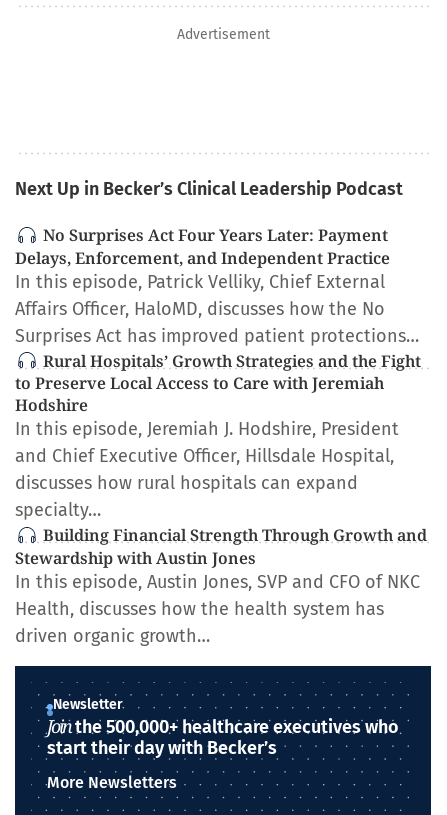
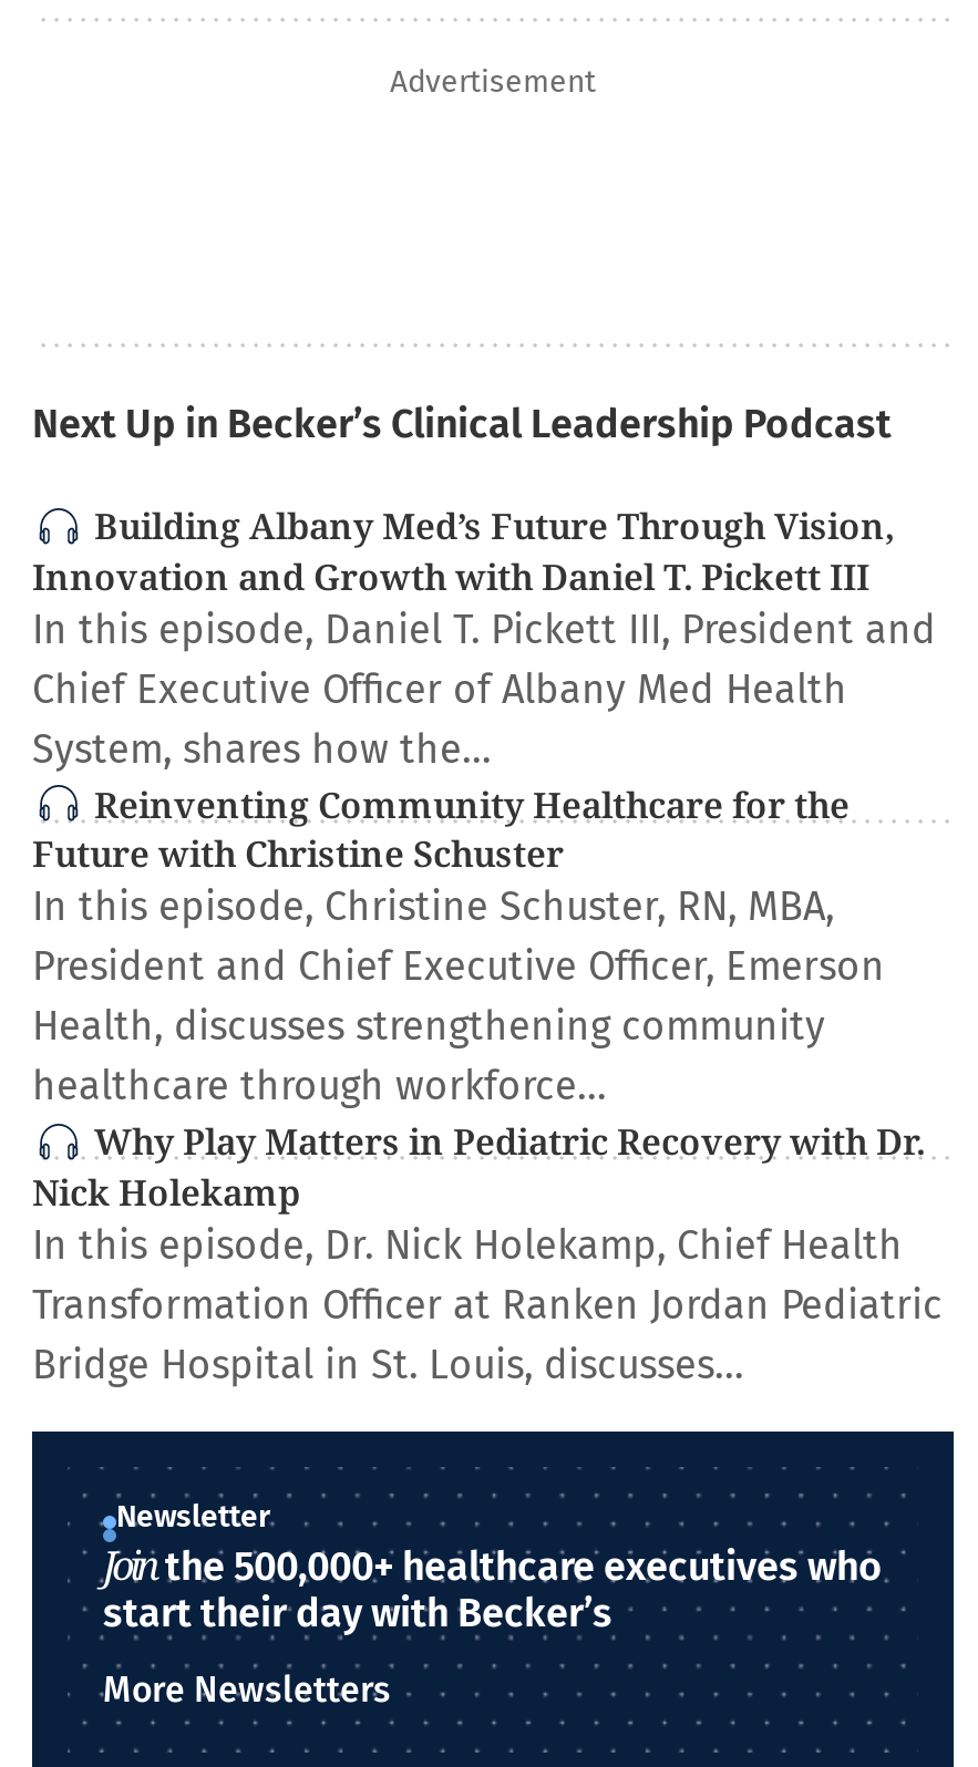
[15,224,427,647] No Surprises Act Four Years Later: Payment | Delays, Enforcement, and Independent Practice | In this episode, Patrick Velliky, Chief External | Affairs Officer, HaloMD, discusses how the No | Surprises Act has improved patient protections… | Rural Hospitals’ Growth Strategies and the Fight | to Preserve Local Access to Care with Jeremiah | Hodshire | In this episode, Jeremiah J. Hodshire, President | and Chief Executive Officer, Hillsdale Hospital, | discusses how rural hospitals can expand | specialty… | Building Financial Strength Through Growth and | Stewardship with Austin Jones | In this episode, Austin Jones, SVP and CFO of NKC | Health, discusses how the health system has | driven organic growth… -> [32,502,943,1390] Building Albany Med’s Future Through Vision, | Innovation and Growth with Daniel T. Pickett III | In this episode, Daniel T. Pickett III, President and | Chief Executive Officer of Albany Med Health | System, shares how the… | Reinventing Community Healthcare for the | Future with Christine Schuster | In this episode, Christine Schuster, RN, MBA, | President and Chief Executive Officer, Emerson | Health, discusses strengthening community | healthcare through workforce… | Why Play Matters in Pediatric Recovery with Dr. | Nick Holekamp | In this episode, Dr. Nick Holekamp, Chief Health | Transformation Officer at Ranken Jordan Pediatric | Bridge Hospital in St. Louis, discusses…

